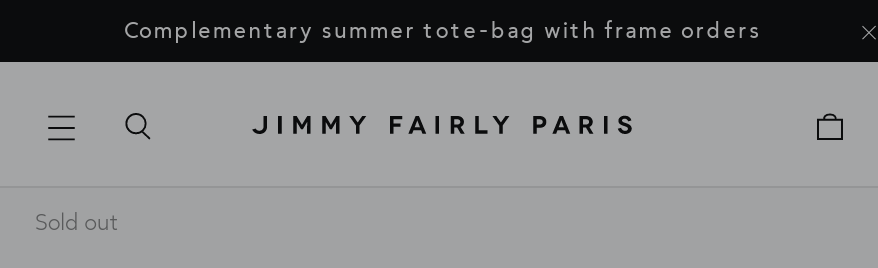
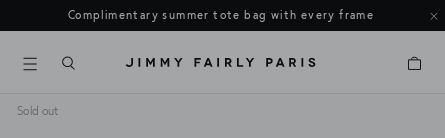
[124,14,762,44] Complementary summer tote-bag with frame orders -> [68,7,374,22] Complimentary summer tote bag with every frame

